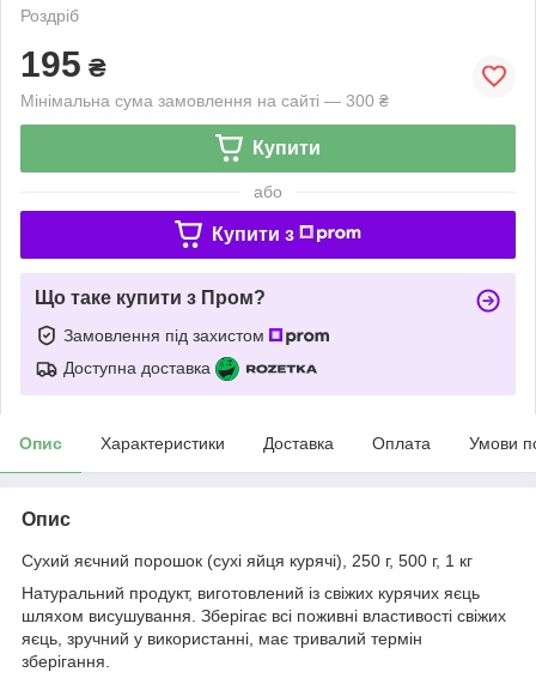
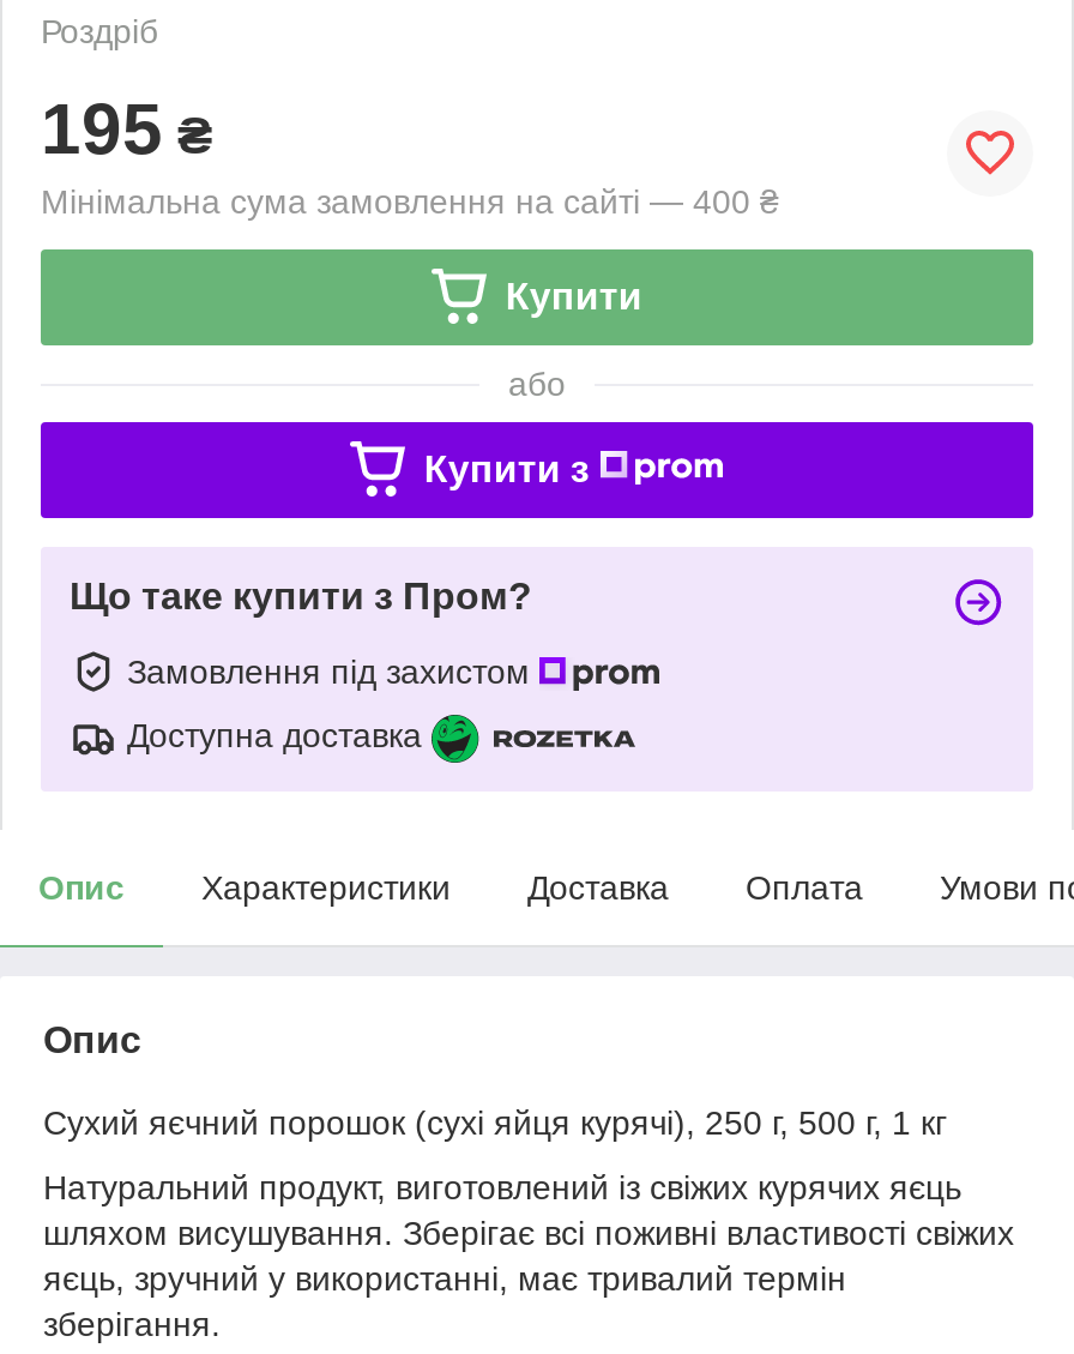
[20,91,389,110] Мінімальна сума замовлення на сайті — 300 ₴ -> [41,182,779,220] Мінімальна сума замовлення на сайті — 400 ₴

